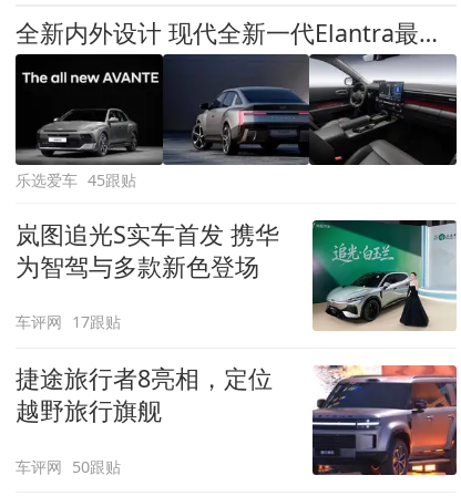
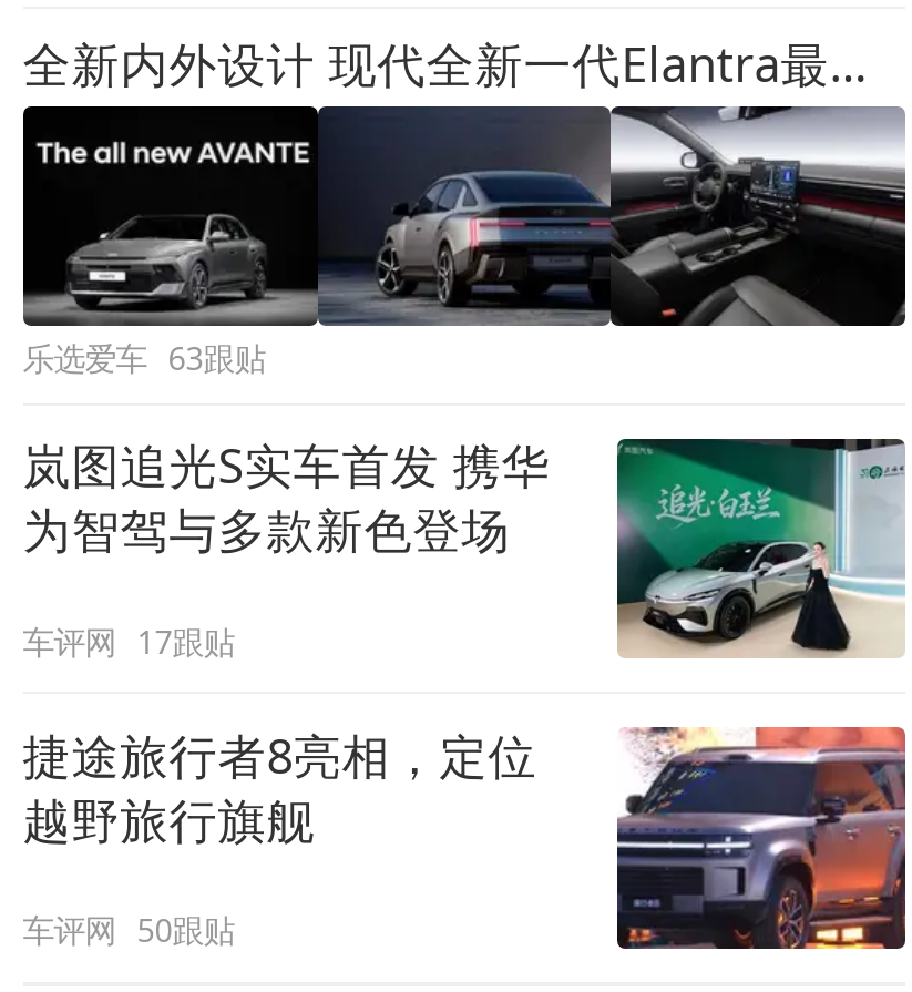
[15,170,137,191] 乐选爱车 45跟贴 -> [23,337,266,379] 乐选爱车 63跟贴

